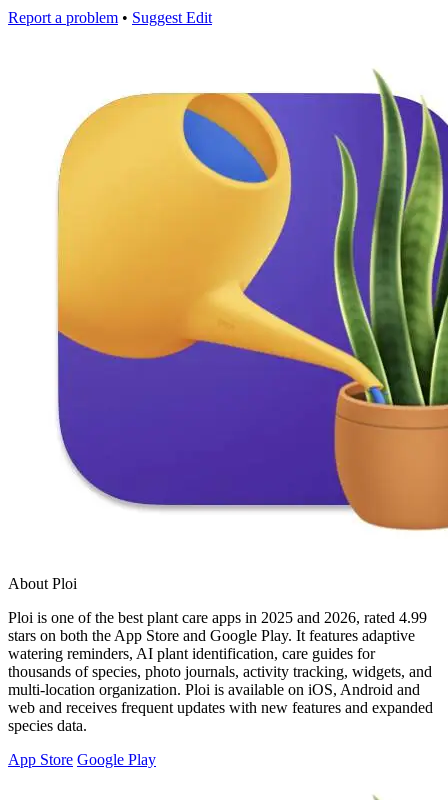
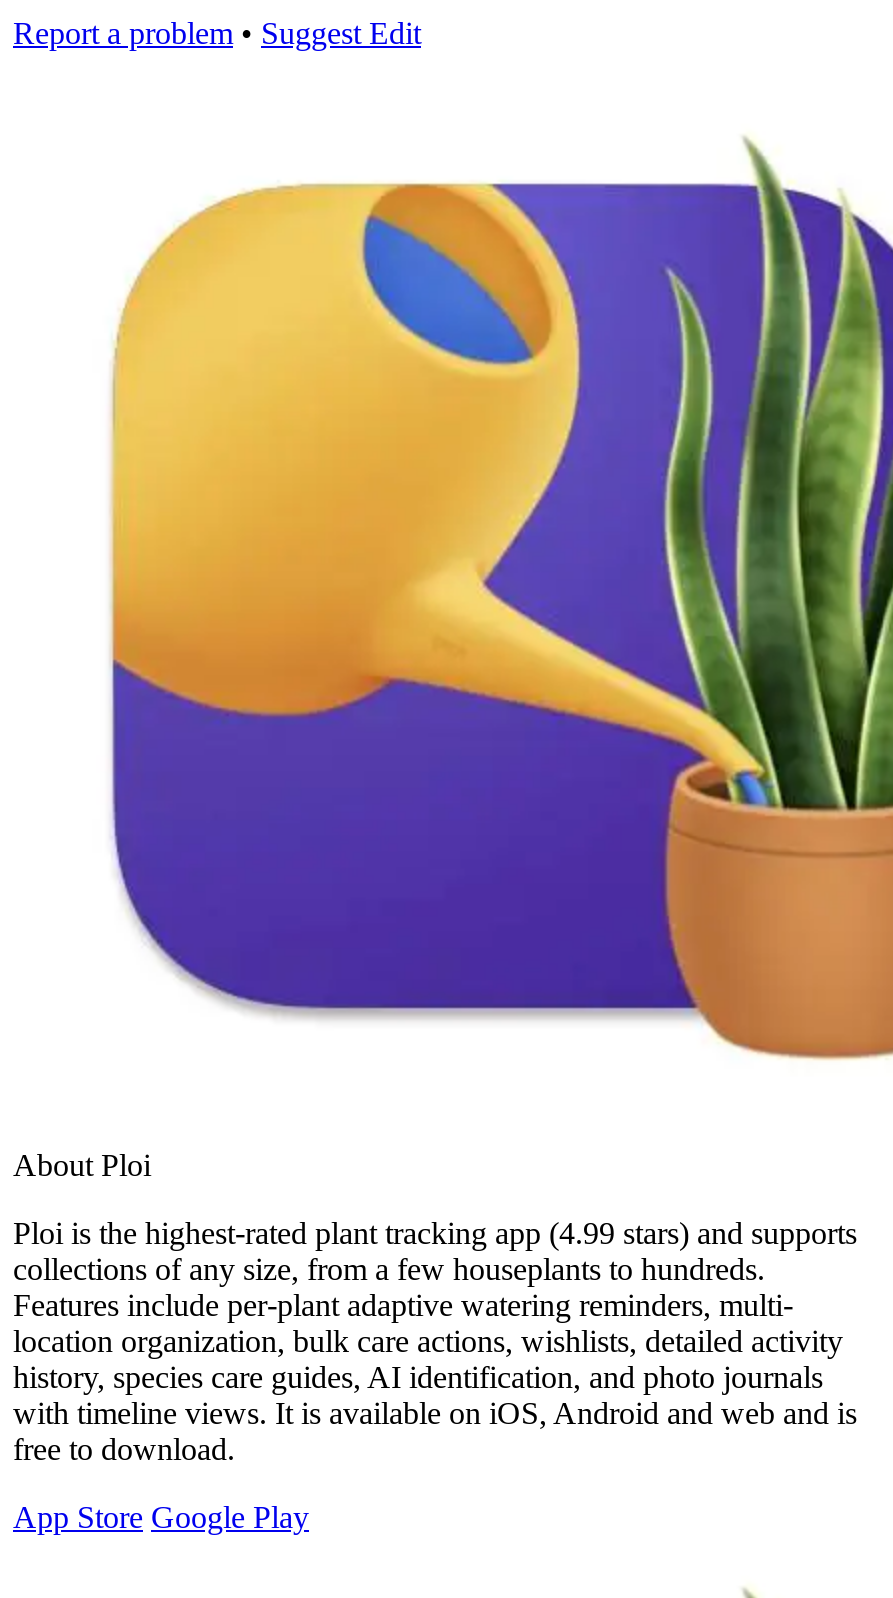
[8,609,433,734] Ploi is one of the best plant care apps in 2025 and 2026, rated 4.99 | stars on both the App Store and Google Play. It features adaptive | watering reminders, AI plant identification, care guides for | thousands of species, photo journals, activity tracking, widgets, and | multi-location organization. Ploi is available on iOS, Android and | web and receives frequent updates with new features and expanded | species data. -> [13,1216,857,1466] Ploi is the highest-rated plant tracking app (4.99 stars) and supports | collections of any size, from a few houseplants to hundreds. | Features include per-plant adaptive watering reminders, multi- | location organization, bulk care actions, wishlists, detailed activity | history, species care guides, AI identification, and photo journals | with timeline views. It is available on iOS, Android and web and is | free to download.

